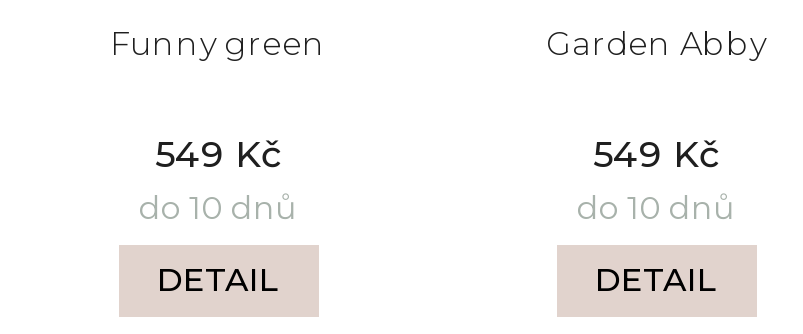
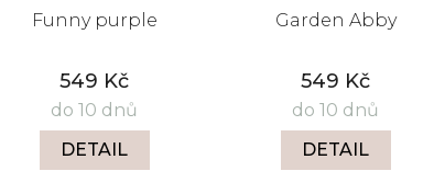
[110,24,326,62] Funny green -> [31,10,157,31] Funny purple

